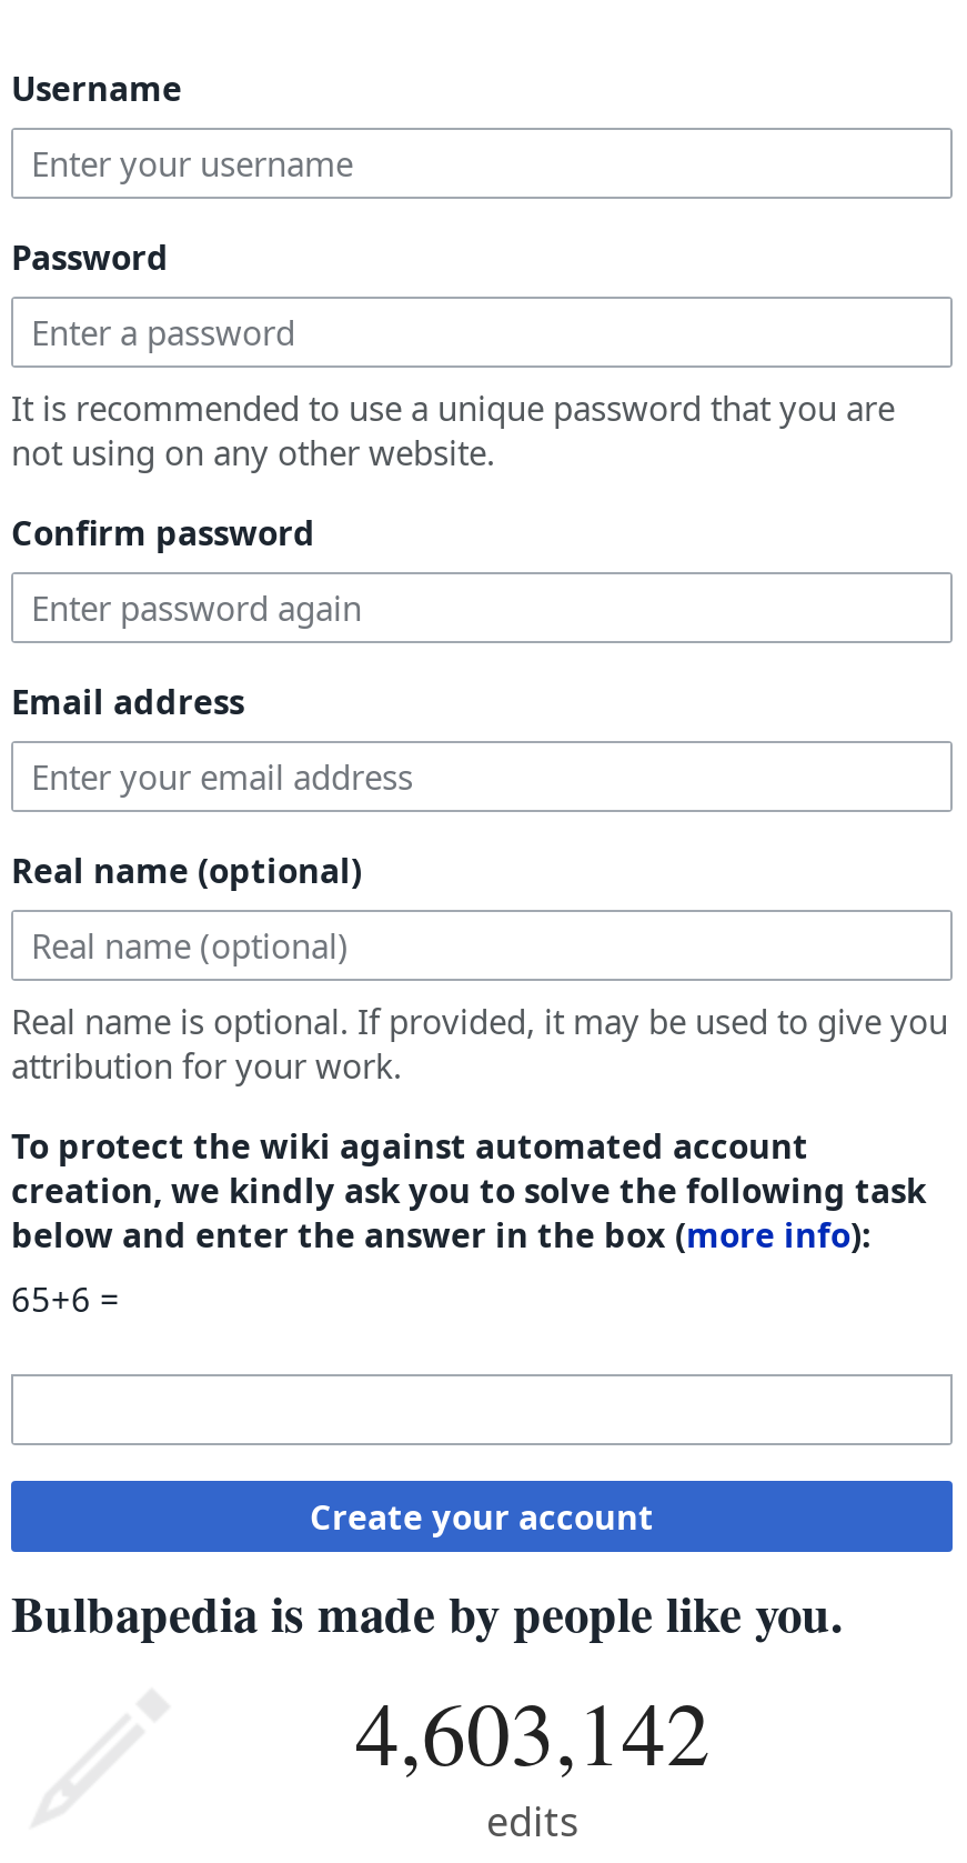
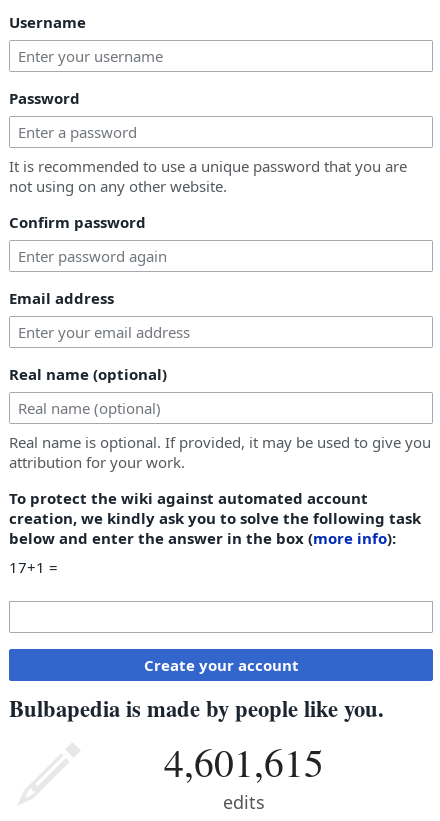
[11,1276,120,1320] 65+6 = -> [9,557,58,577] 17+1 =
[355,1672,711,1790] 4,603,142 -> [164,735,324,788] 4,601,615

